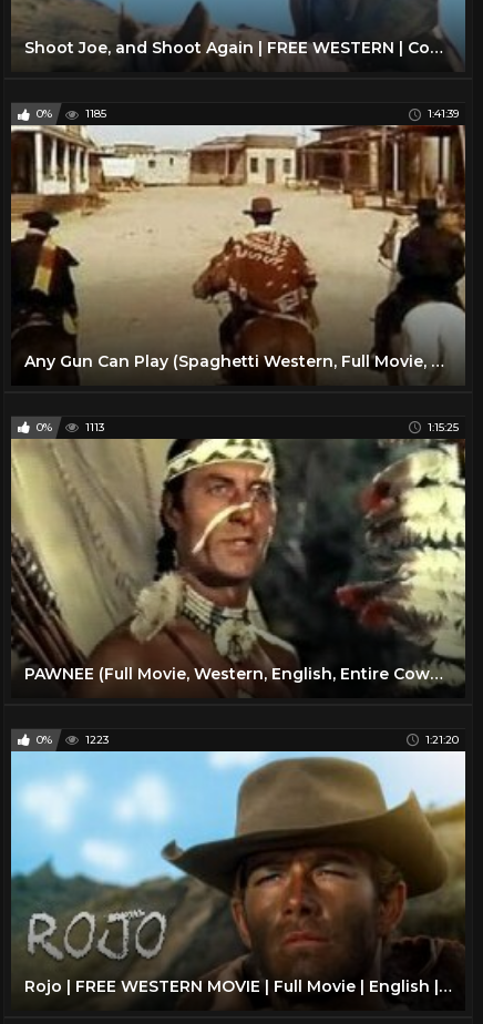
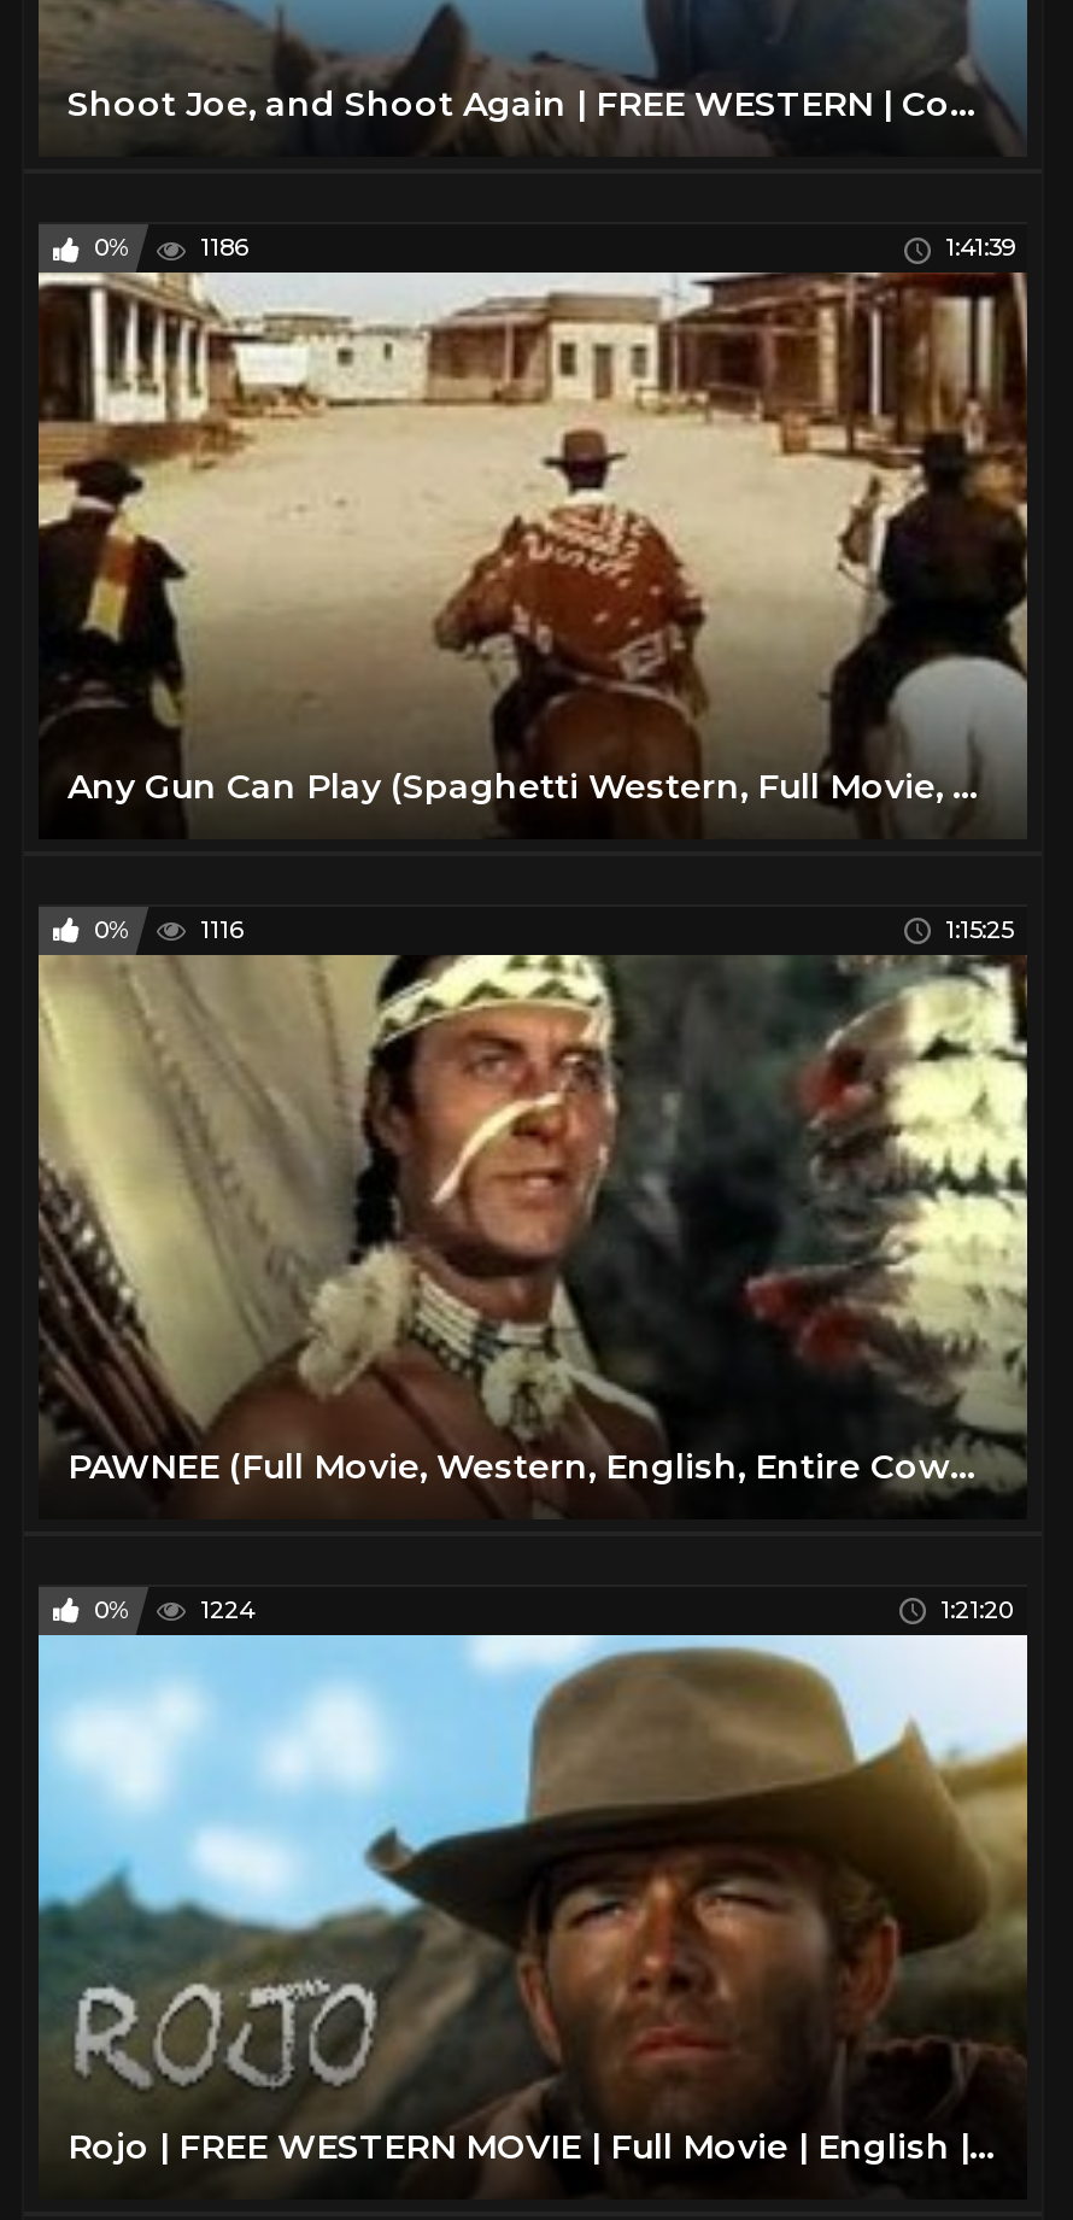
[85,107,106,121] 1185 -> [200,232,246,264] 1186
[85,420,104,434] 1113 -> [200,913,241,944] 1116
[85,732,109,747] 1223 -> [200,1594,253,1625] 1224

